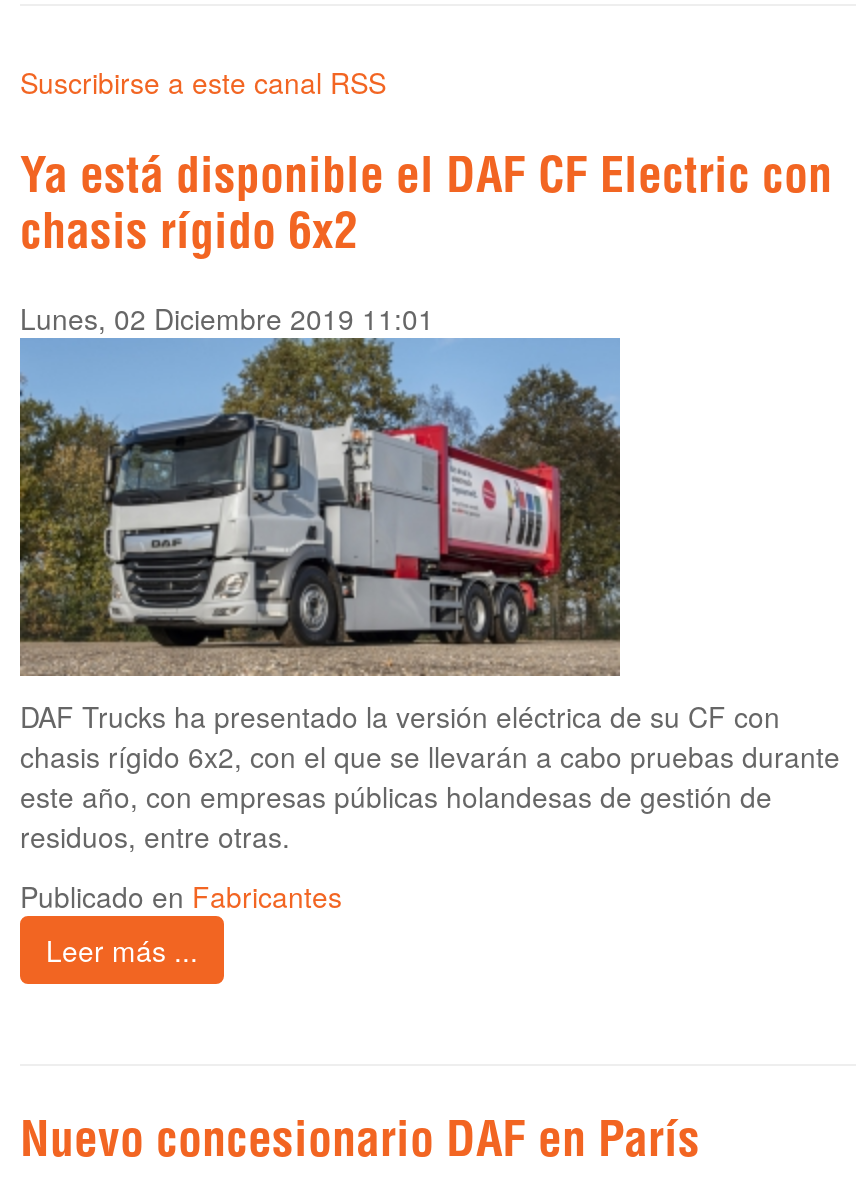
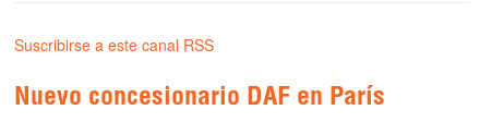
[18,159,832,678] [image] | Ya está disponible el DAF CF Electric con | chasis rígido 6x2 | Lunes, 02 Diciembre 2019 11:01 -> none
[20,697,840,971] DAF Trucks ha presentado la versión eléctrica de su CF con | chasis rígido 6x2, con el que se llevarán a cabo pruebas durante | este año, con empresas públicas holandesas de gestión de | residuos, entre otras. | Publicado en Fabricantes | Leer más ... -> none

